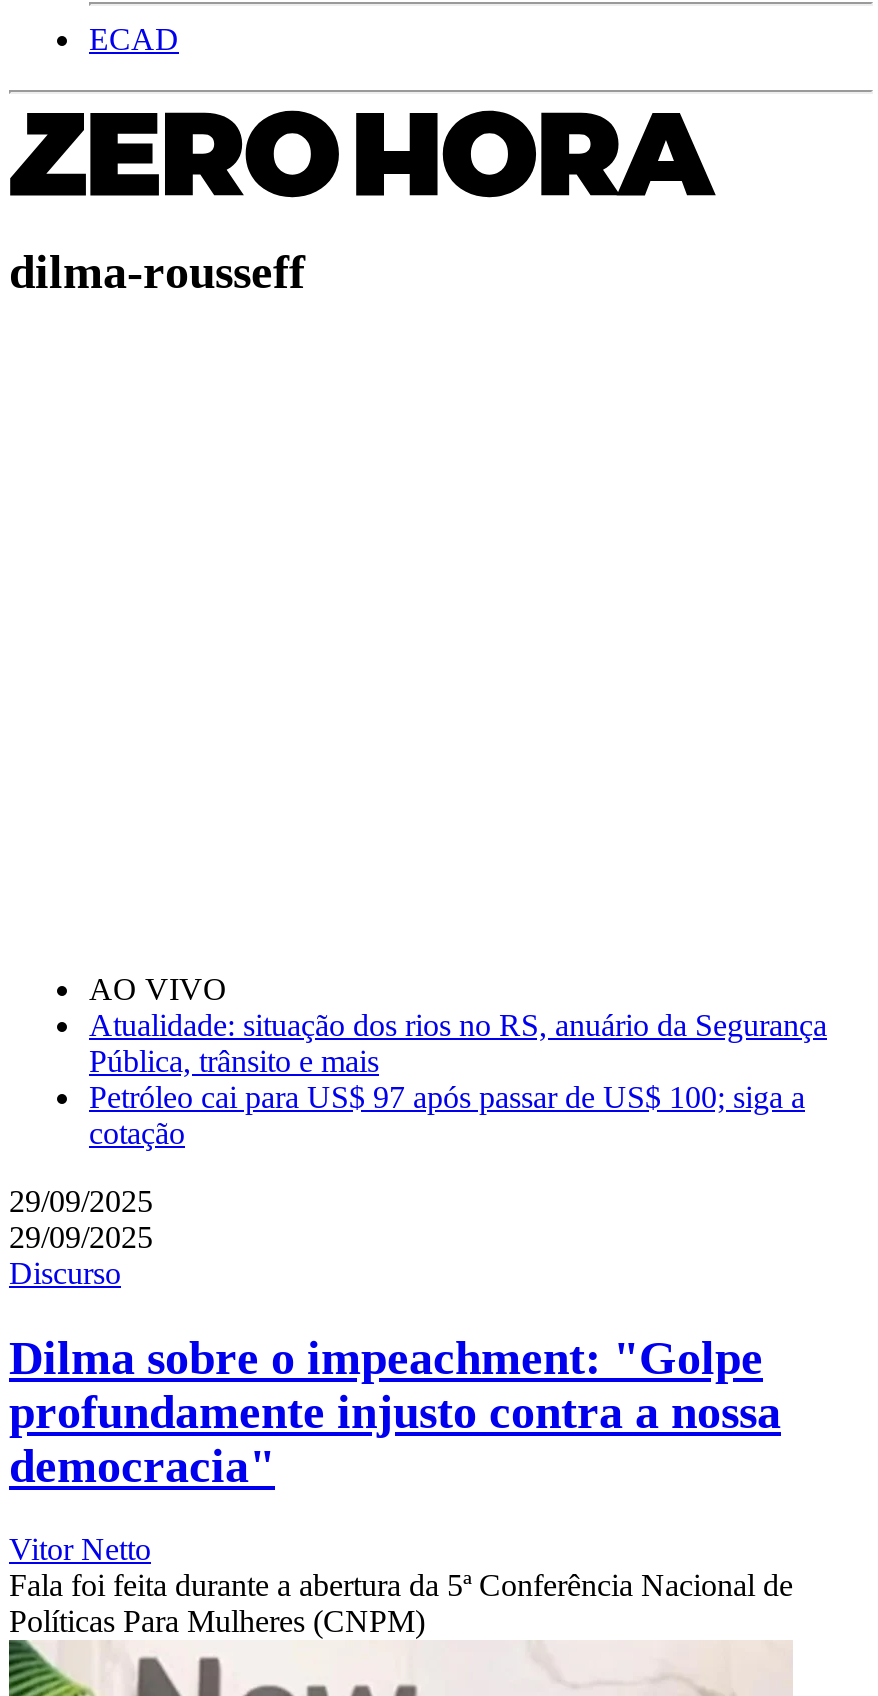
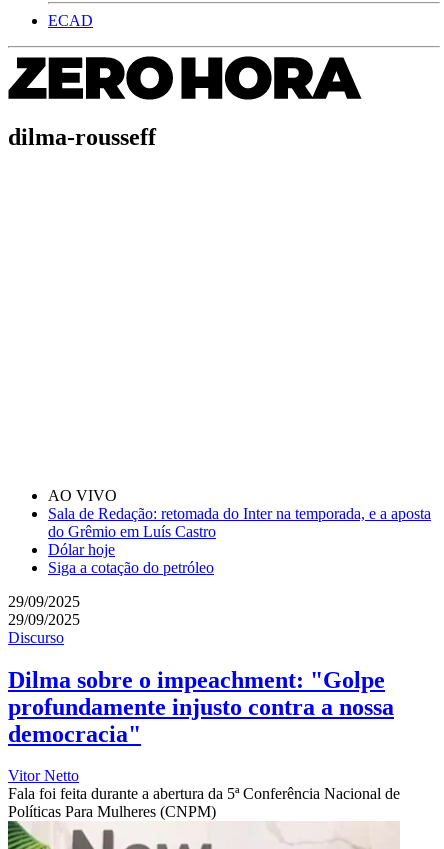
[89,1007,827,1149] Atualidade: situação dos rios no RS, anuário da Segurança | Pública, trânsito e mais | Petróleo cai para US$ 97 após passar de US$ 100; siga a | cotação -> [48,505,431,576] Sala de Redação: retomada do Inter na temporada, e a aposta | do Grêmio em Luís Castro | Dólar hoje | Siga a cotação do petróleo

